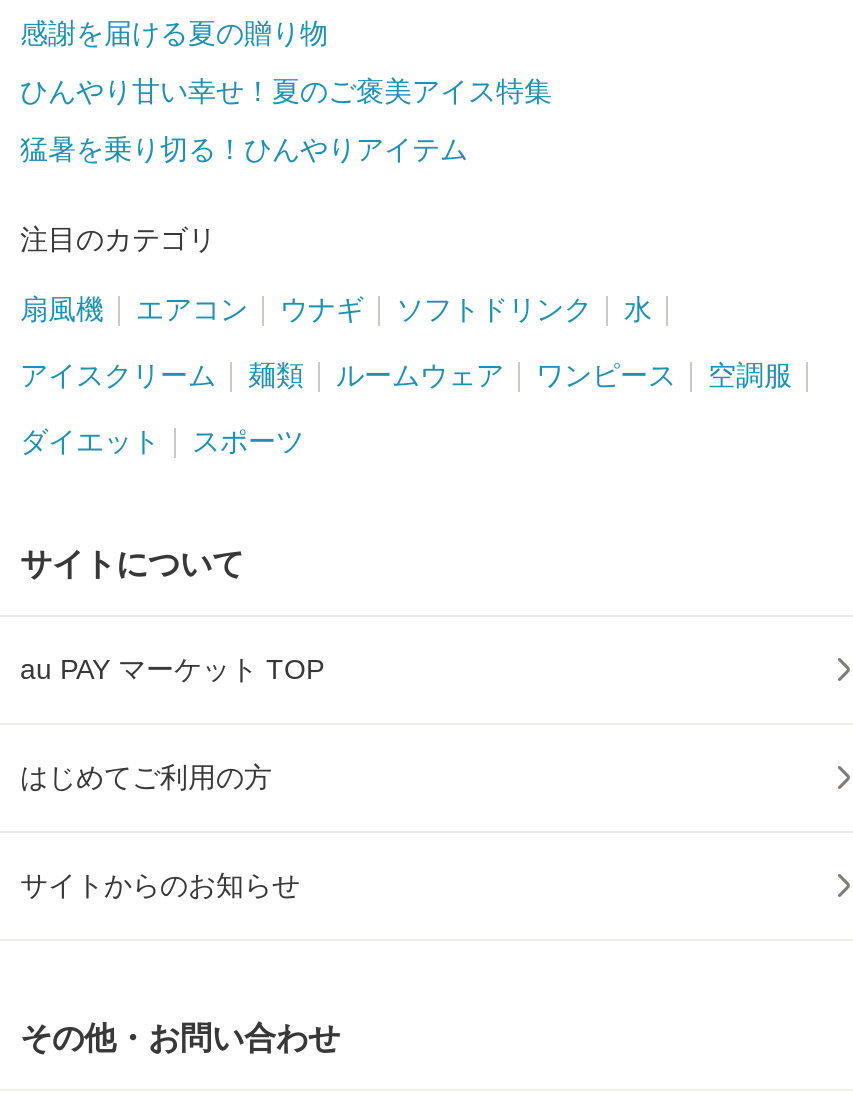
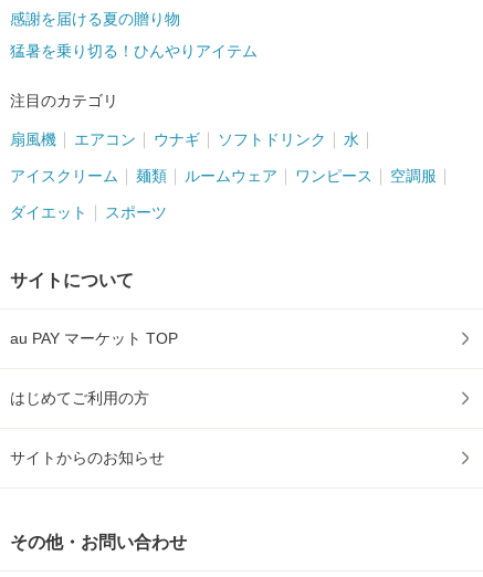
[20,76,552,108] ひんやり甘い幸せ！夏のご褒美アイス特集 -> none

